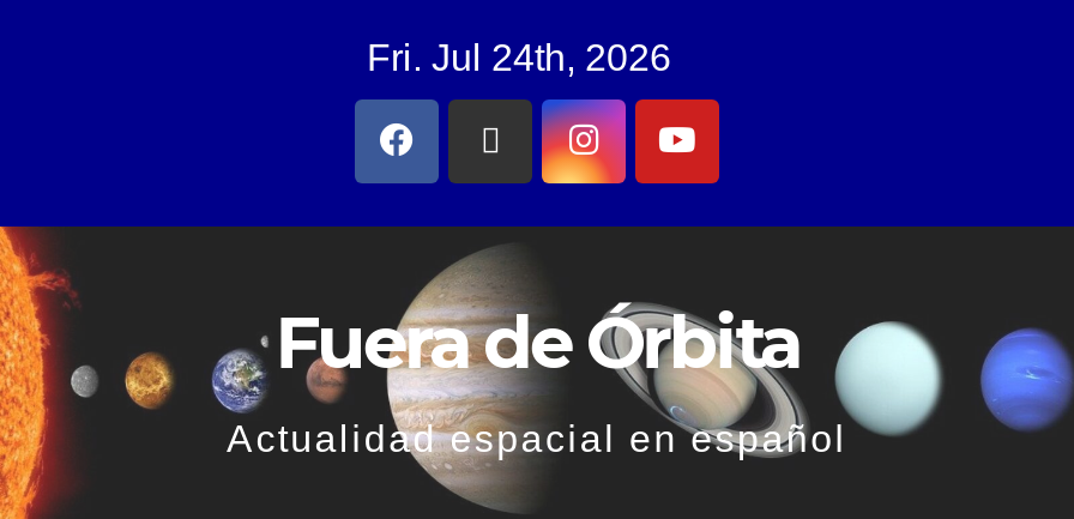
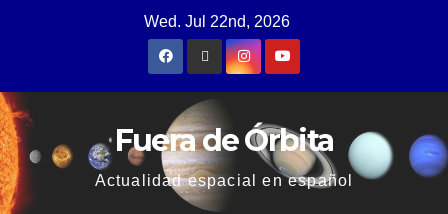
[367,37,671,78] Fri. Jul 24th, 2026 -> [143,13,289,30] Wed. Jul 22nd, 2026

